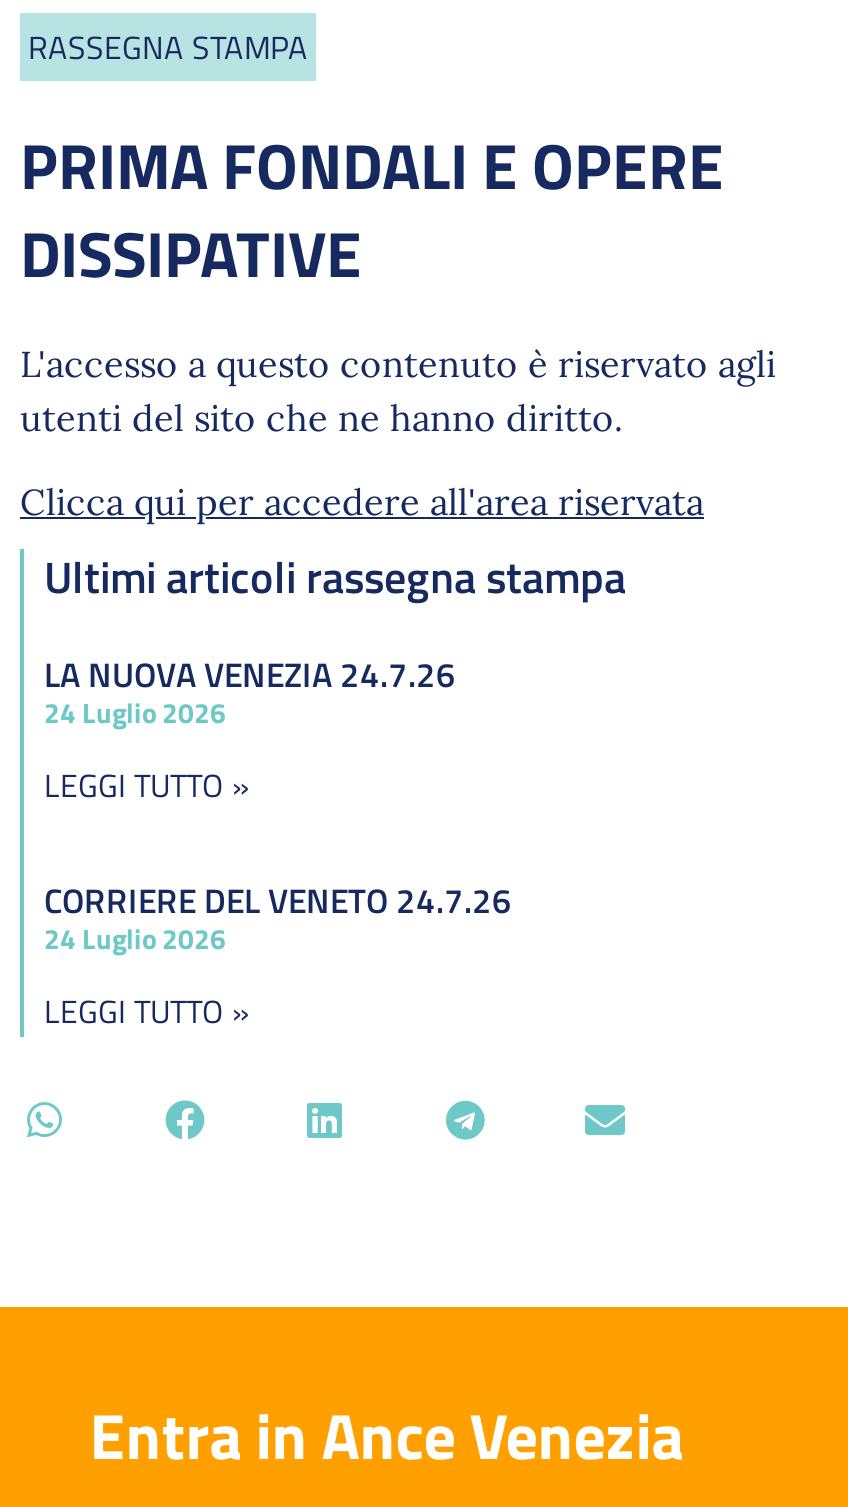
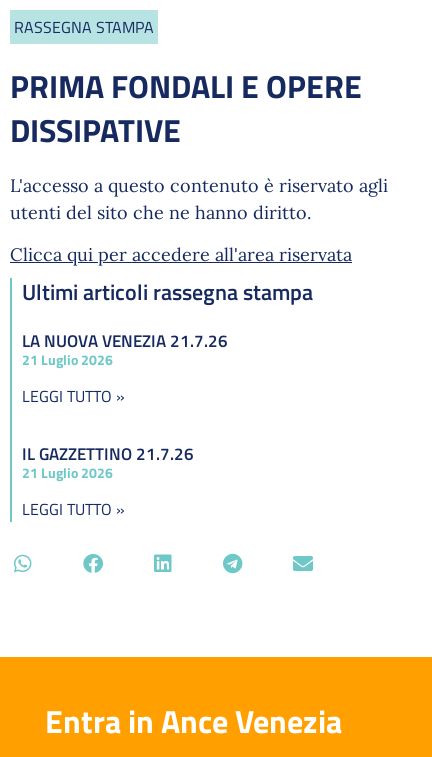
[44,648,456,700] LA NUOVA VENEZIA 24.7.26 -> [22,328,228,354] LA NUOVA VENEZIA 21.7.26
[44,690,226,732] 24 Luglio 2026 -> [22,349,113,370] 21 Luglio 2026
[44,874,512,958] CORRIERE DEL VENETO 24.7.26 | 24 Luglio 2026 -> [22,441,194,483] IL GAZZETTINO 21.7.26 | 21 Luglio 2026

